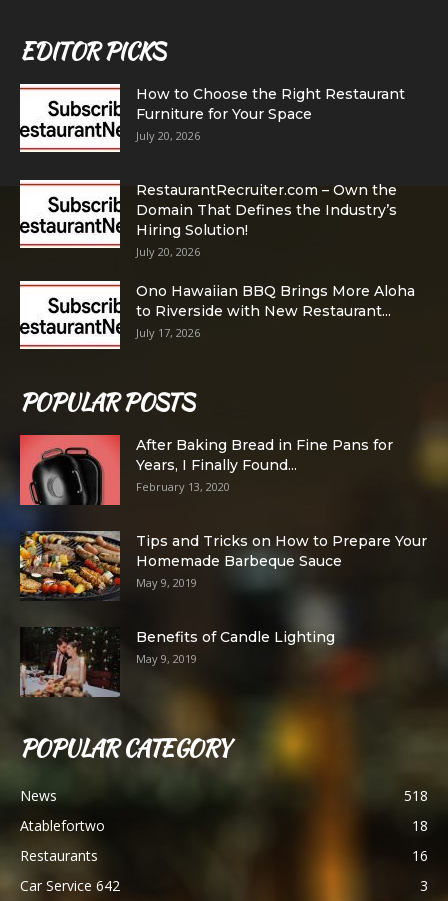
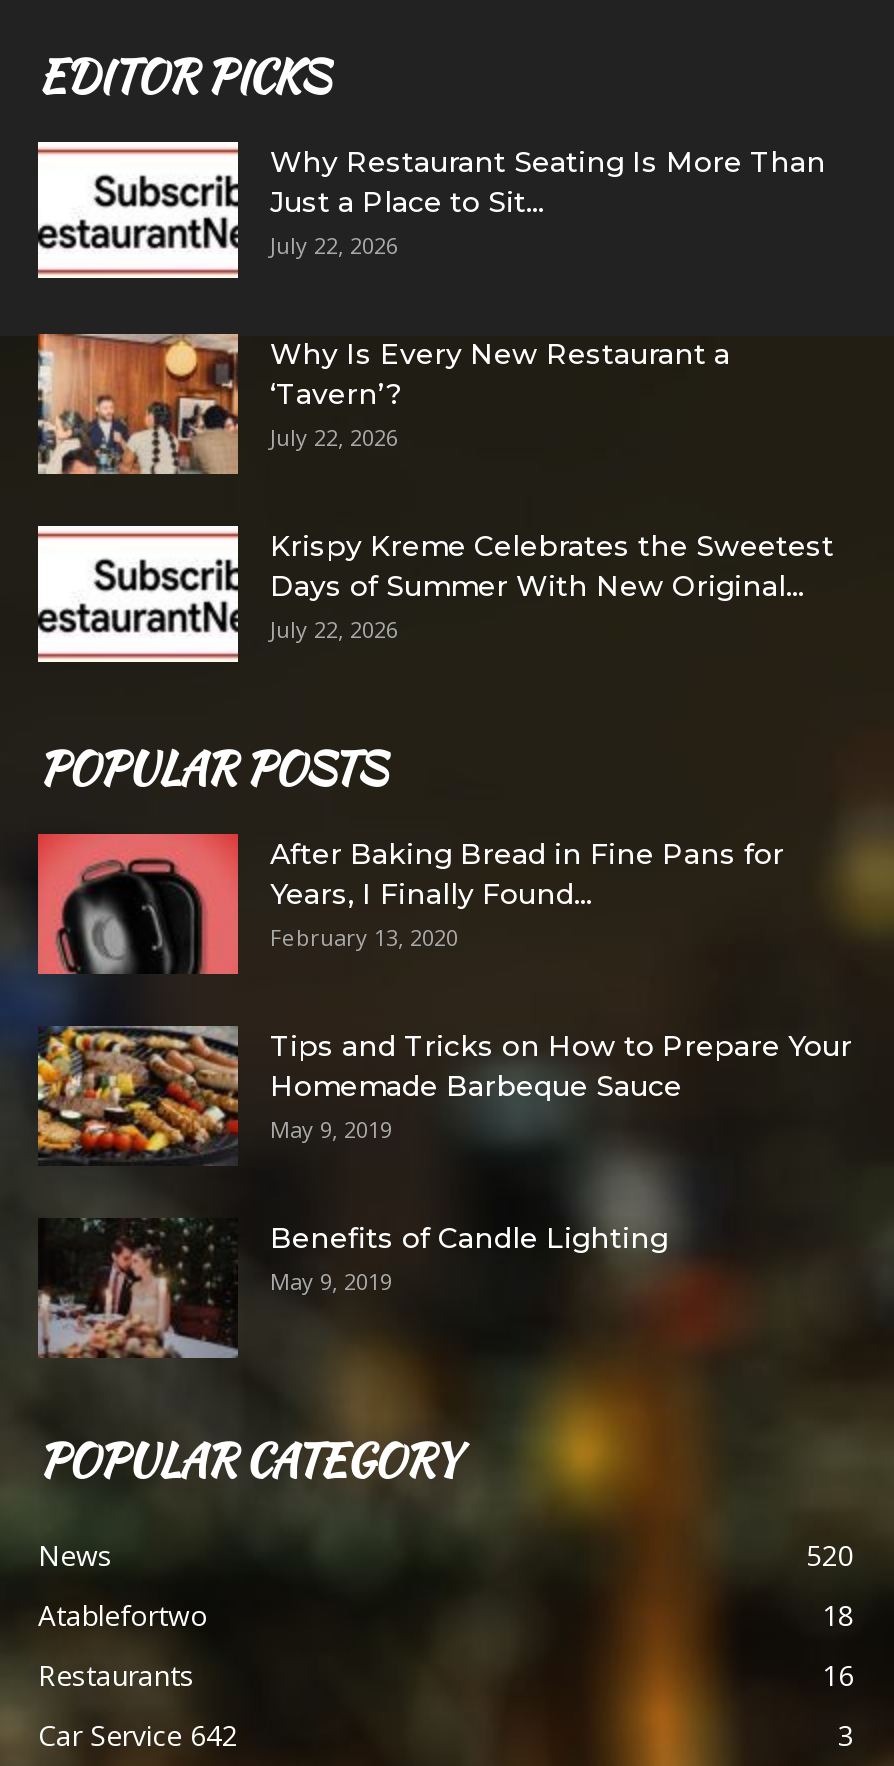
[136,85,405,143] How to Choose the Right Restaurant | Furniture for Your Space | July 20, 2026 -> [270,143,826,259] Why Restaurant Seating Is More Than | Just a Place to Sit... | July 22, 2026
[19,179,397,259] [image] | RestaurantRecruiter.com – Own the | Domain That Defines the Industry’s | Hiring Solution! | July 20, 2026 -> [38,332,730,476] [image] | Why Is Every New Restaurant a | ‘Tavern’? | July 22, 2026
[136,282,415,340] Ono Hawaiian BBQ Brings More Aloha | to Riverside with New Restaurant... | July 17, 2026 -> [270,527,834,643] Krispy Kreme Celebrates the Sweetest | Days of Summer With New Original... | July 22, 2026
[404,786,428,805] 518 -> [806,1535,854,1573] 520

